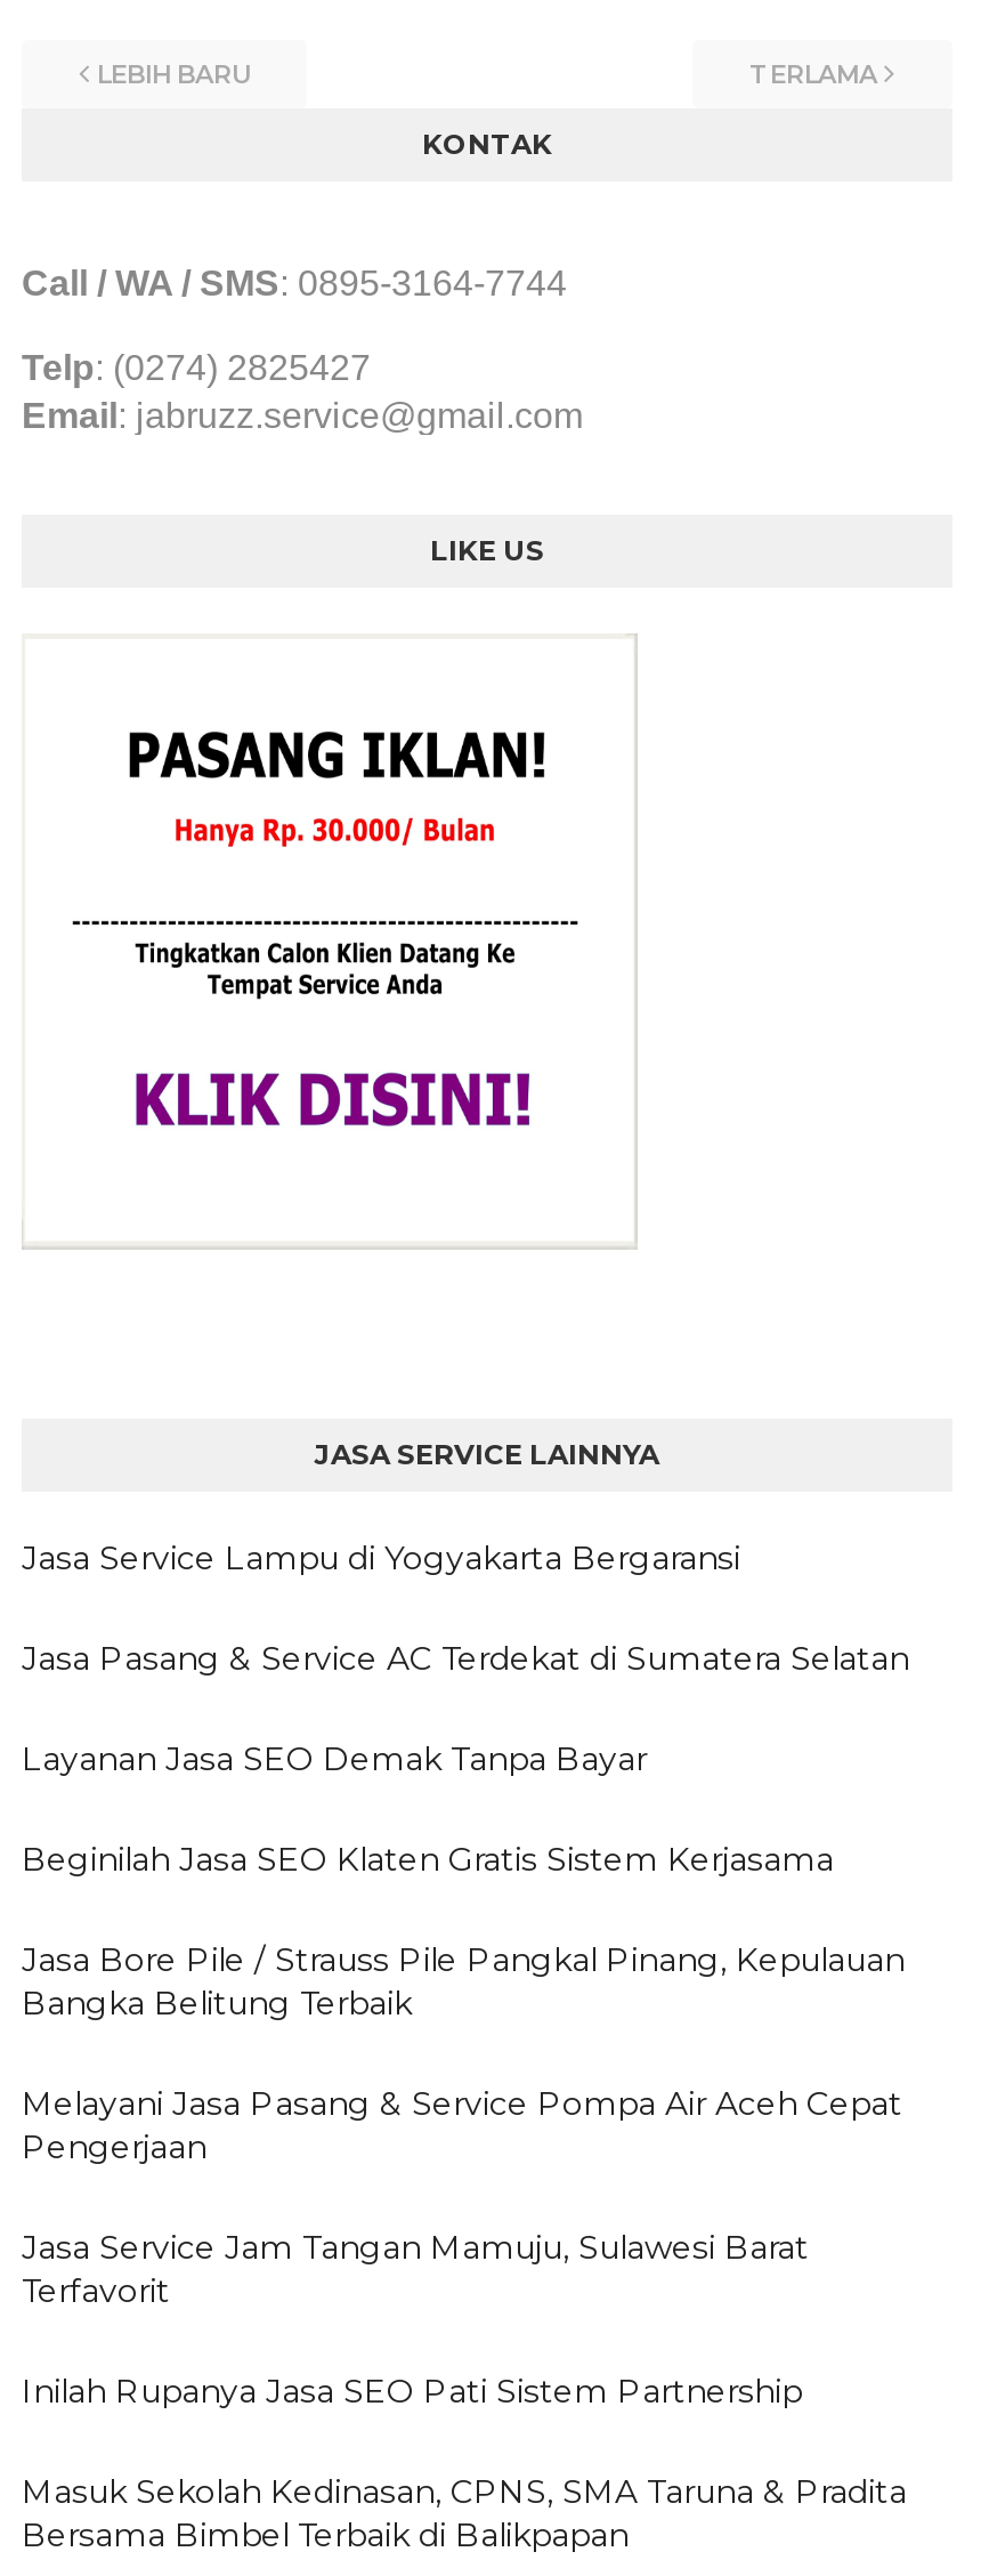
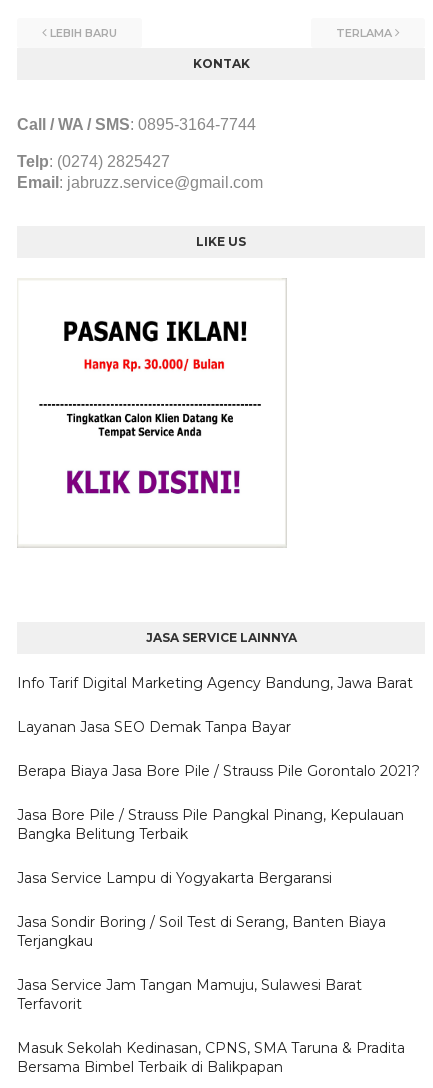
moved [22,1537,740,1578] -> [17,869,332,887]: Jasa Service Lampu di Yogyakarta Bergaransi
[22,1638,909,1679] Jasa Pasang & Service AC Terdekat di Sumatera Selatan -> [17,674,413,692] Info Tarif Digital Marketing Agency Bandung, Jawa Barat
[22,1839,834,1880] Beginilah Jasa SEO Klaten Gratis Sistem Kerjasama -> [17,762,420,780] Berapa Biaya Jasa Bore Pile / Strauss Pile Gorontalo 2021?
[22,2083,902,2167] Melayani Jasa Pasang & Service Pompa Air Aceh Cepat | Pengerjaan -> [17,913,386,950] Jasa Sondir Boring / Soil Test di Serang, Banten Biaya | Terjangkau
[22,2371,802,2412] Inilah Rupanya Jasa SEO Pati Sistem Partnership -> none

